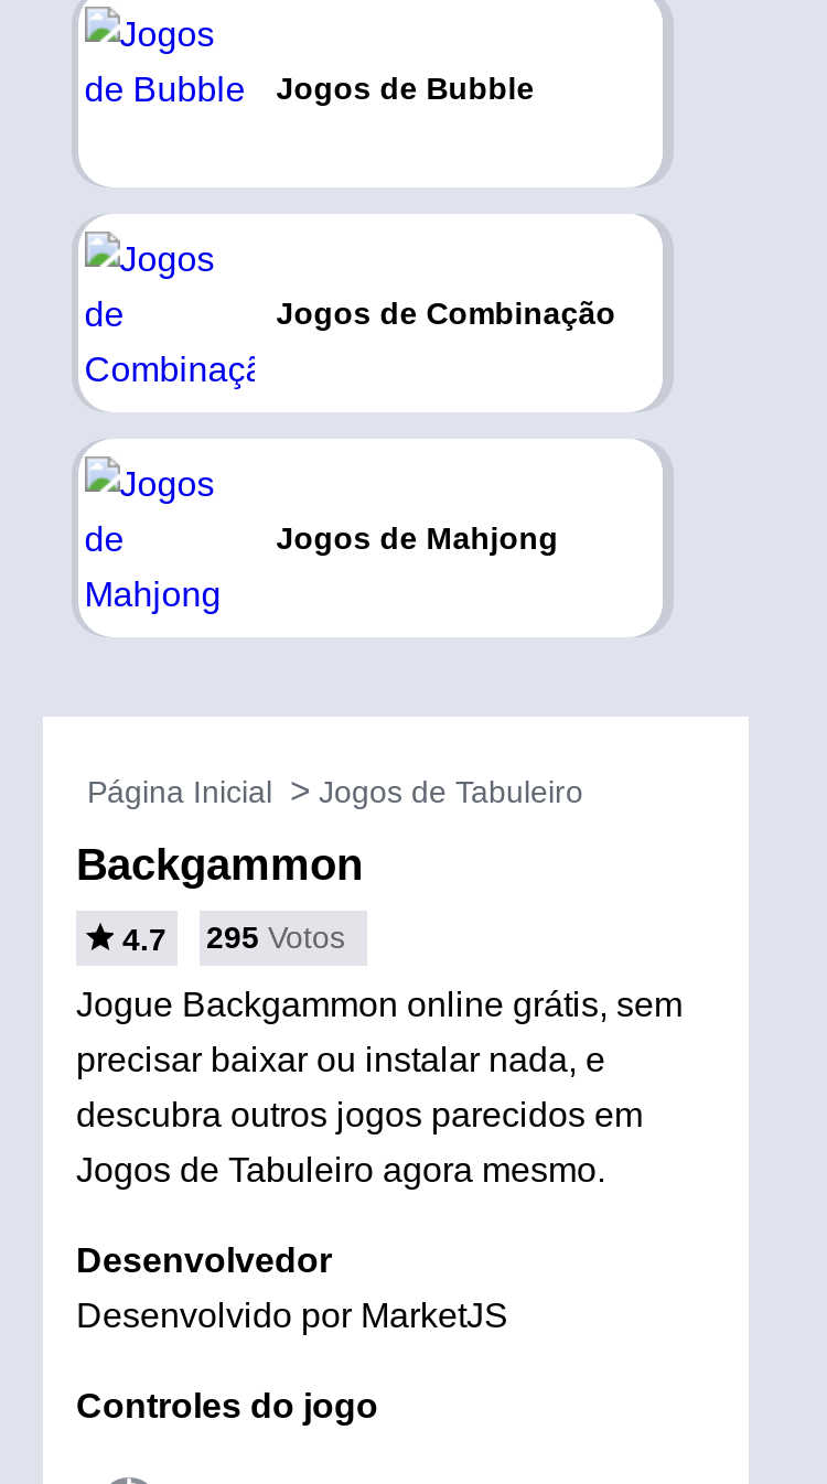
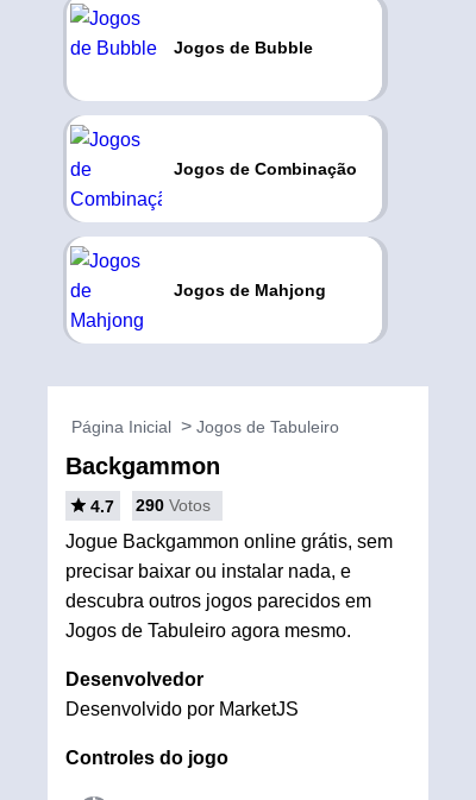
[122,920,345,957] 4.7 295 Votos -> [90,496,211,516] 4.7 290 Votos

